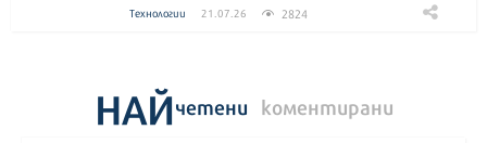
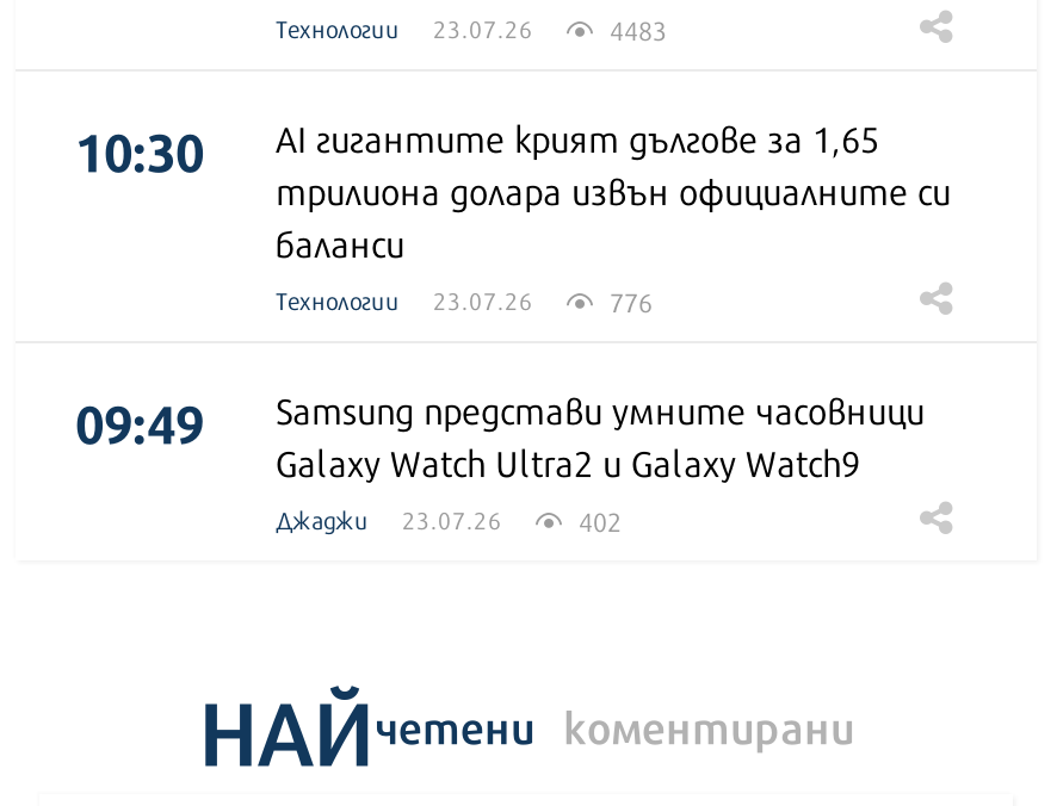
[201,4,308,22] 21.07.26 | 2824 -> [75,9,951,539] 23.07.26 | 4483 | 10:30 | AI гигантите крият дългове за 1,65 | трилиона долара извън официалните си | баланси | Технологии | 23.07.26 | 776 | 09:49 | Samsung представи умните часовници | Galaxy Watch Ultra2 и Galaxy Watch9 | Джаджи | 23.07.26 | 402

